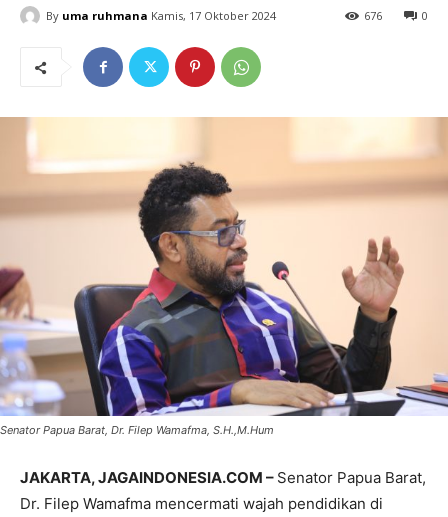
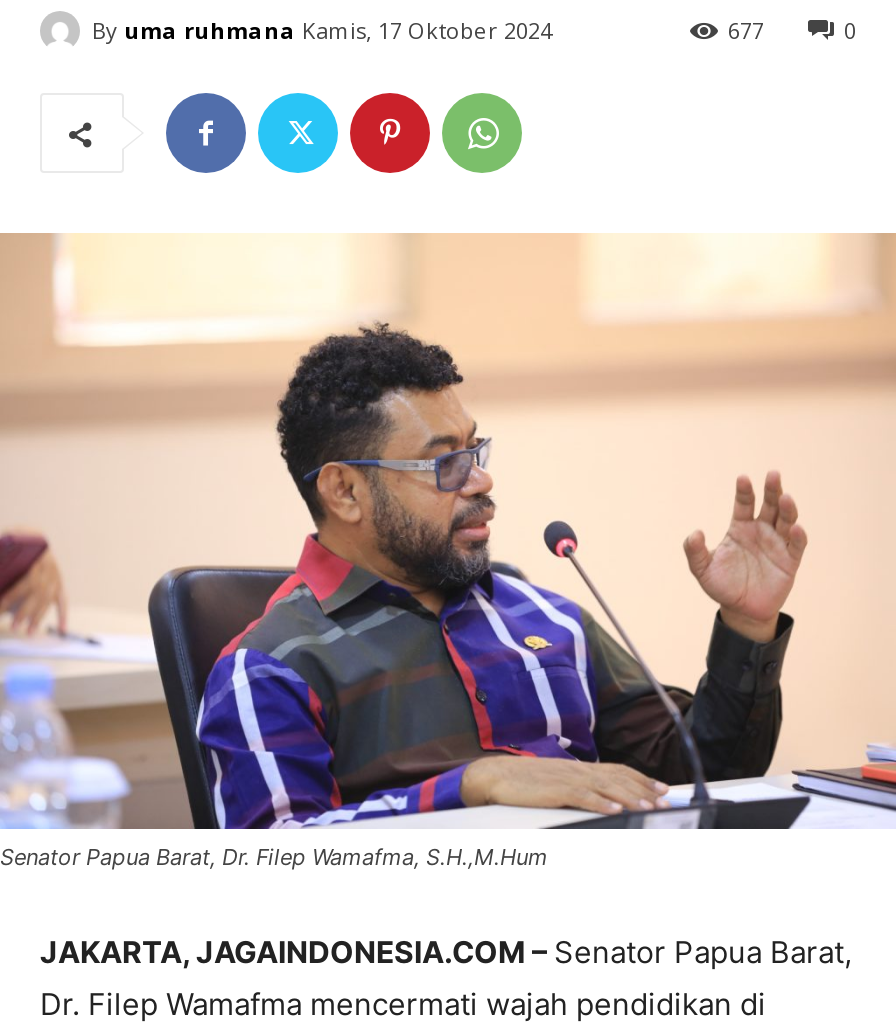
[364,8,382,23] 676 -> [728,15,764,45] 677

